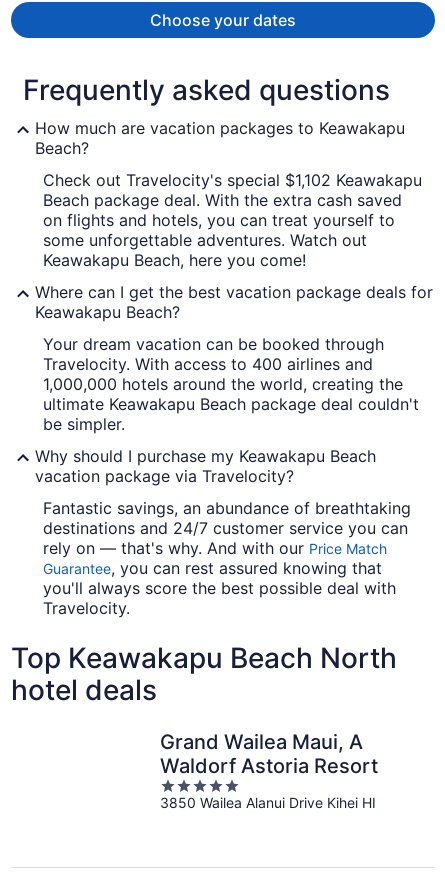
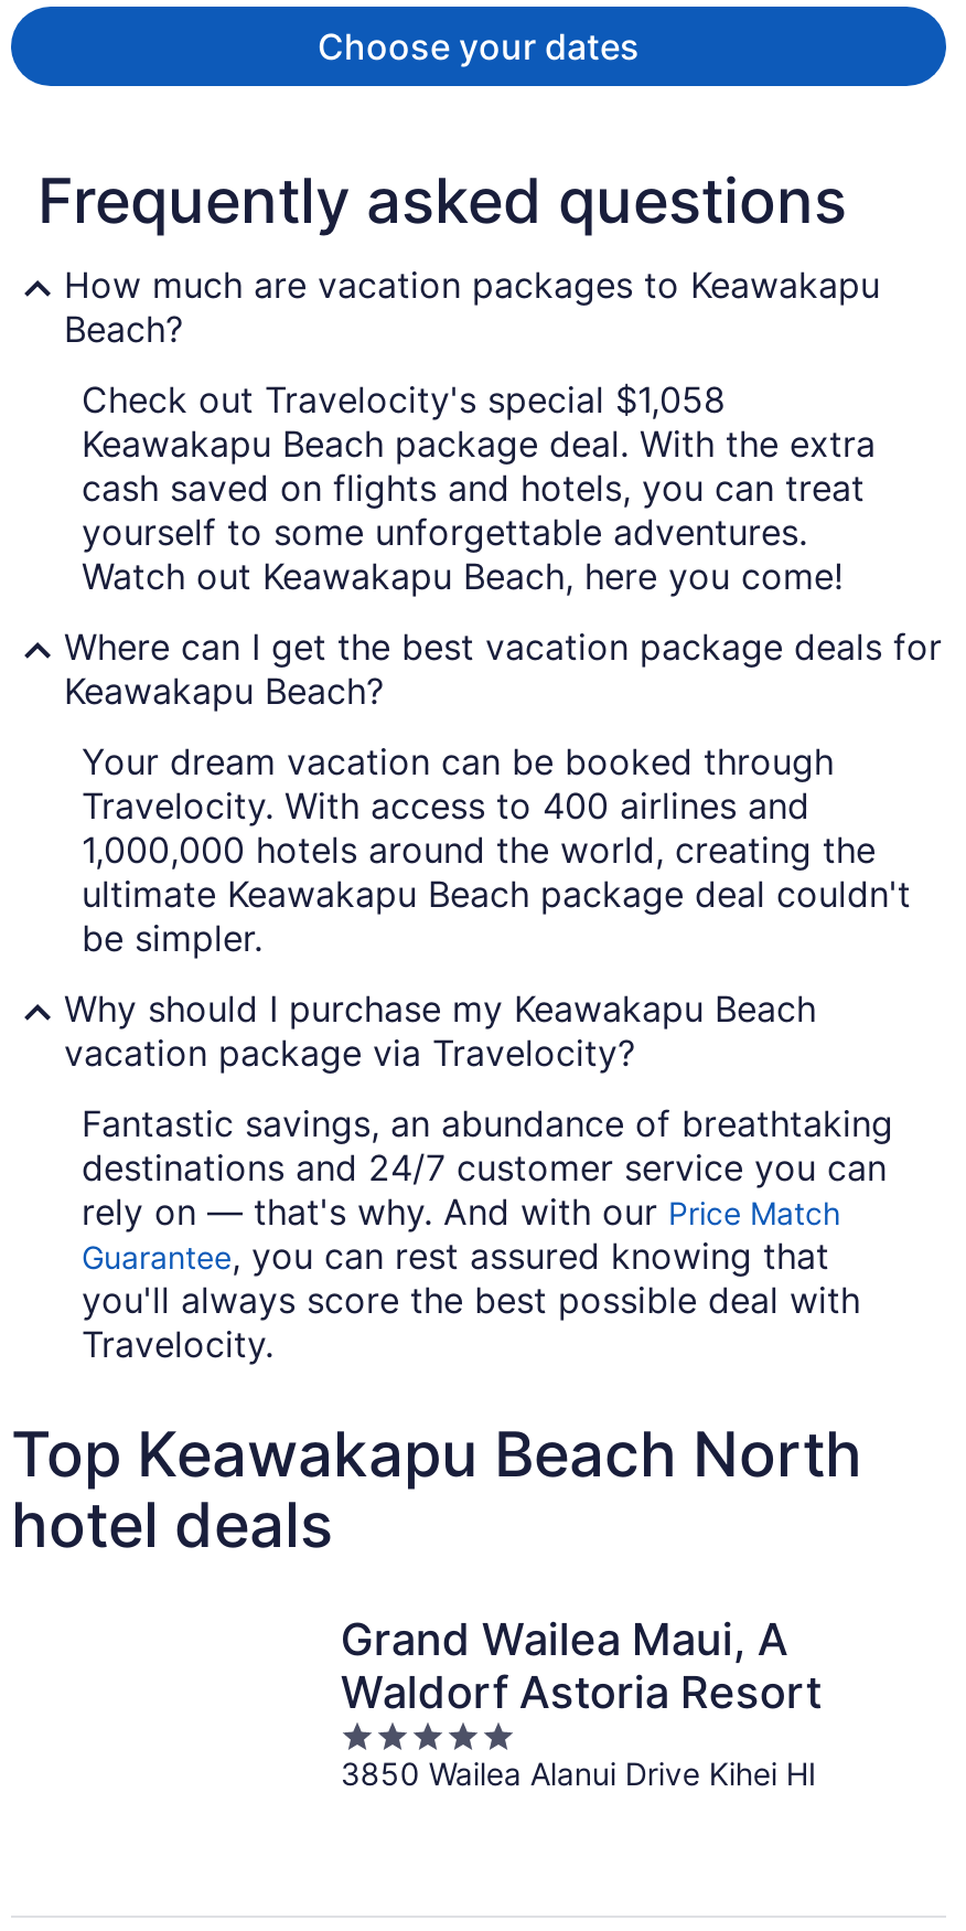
[43,169,422,269] Check out Travelocity's special $1,102 Keawakapu | Beach package deal. With the extra cash saved | on flights and hotels, you can treat yourself to | some unforgettable adventures. Watch out | Keawakapu Beach, here you come! -> [82,376,876,597] Check out Travelocity's special $1,058 | Keawakapu Beach package deal. With the extra | cash saved on flights and hotels, you can treat | yourself to some unforgettable adventures. | Watch out Keawakapu Beach, here you come!

